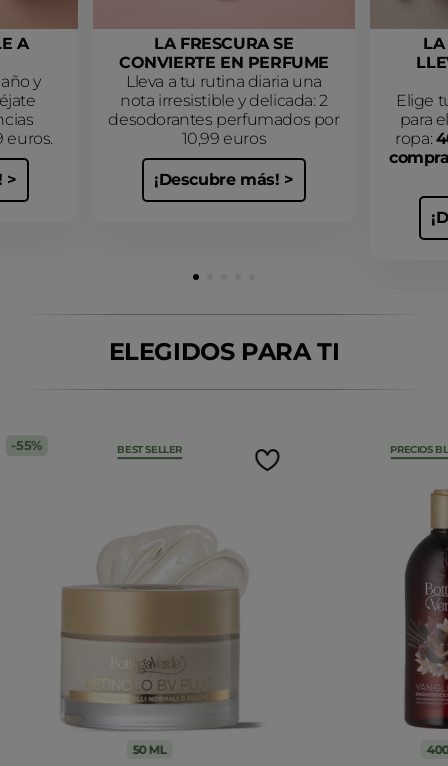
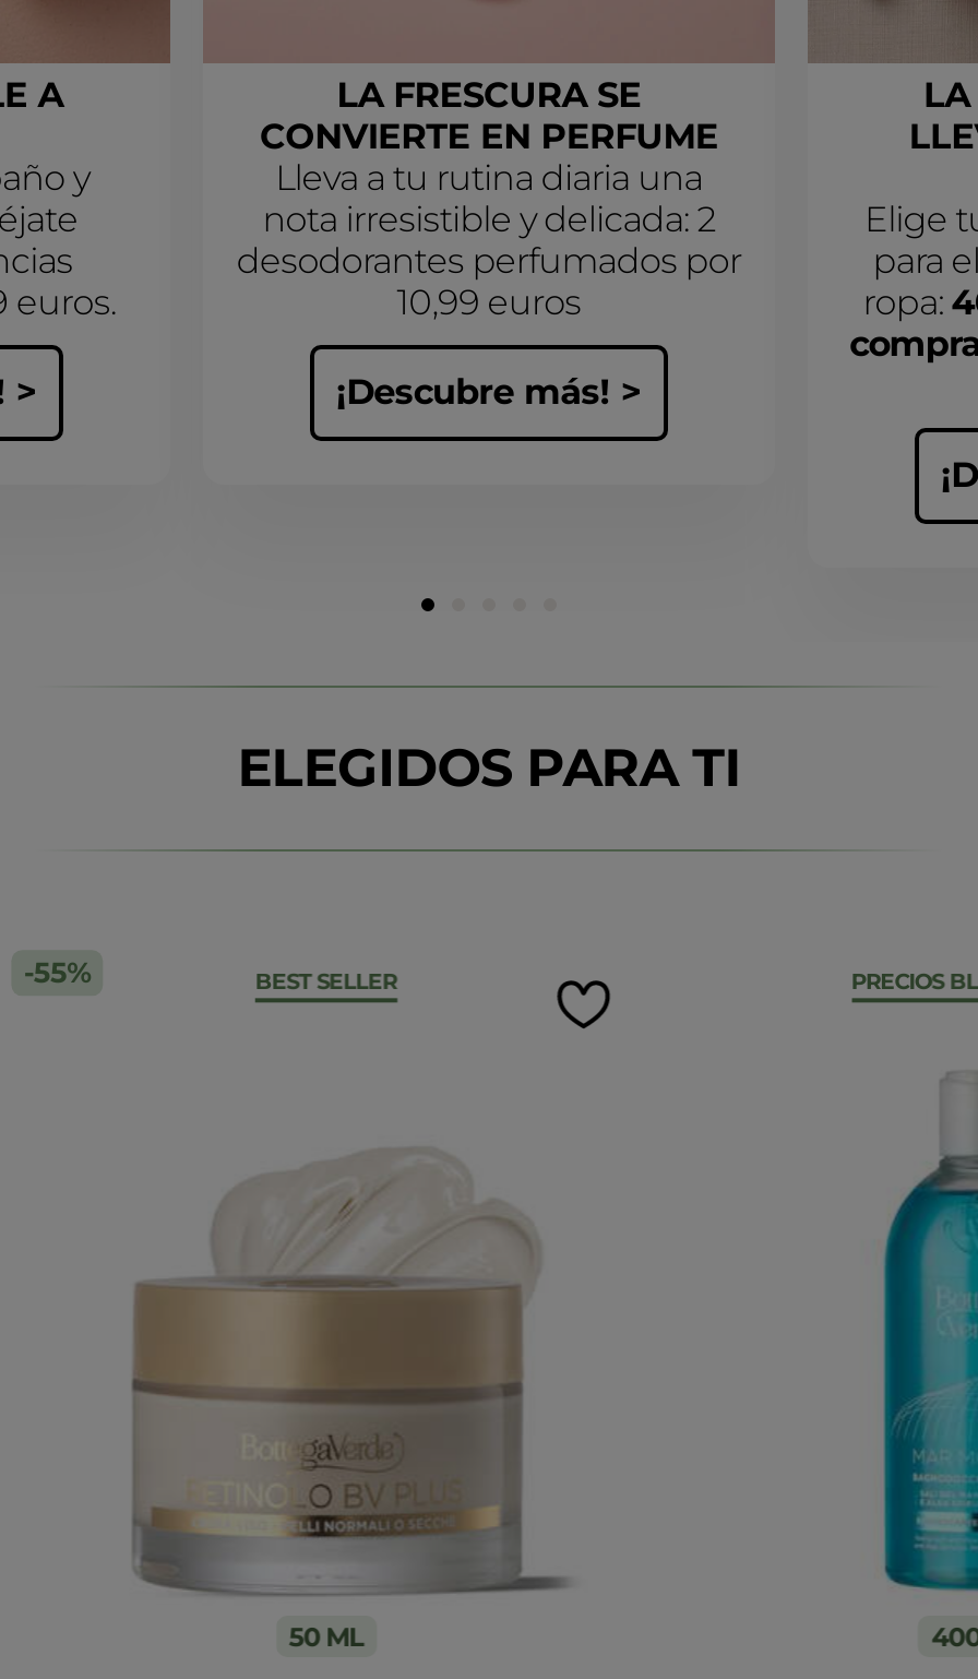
[403,489,445,730] [image] -> [882,1070,971,1592] [image]

